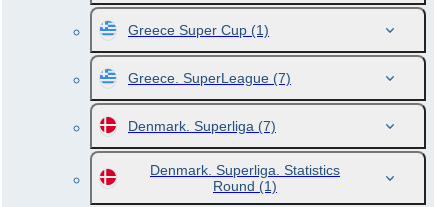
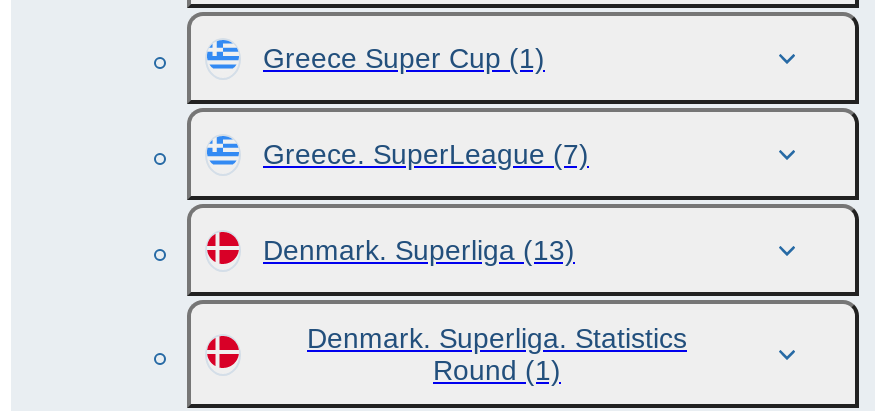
[128,118,276,134] Denmark. Superliga (7) -> [263,234,575,266] Denmark. Superliga (13)

